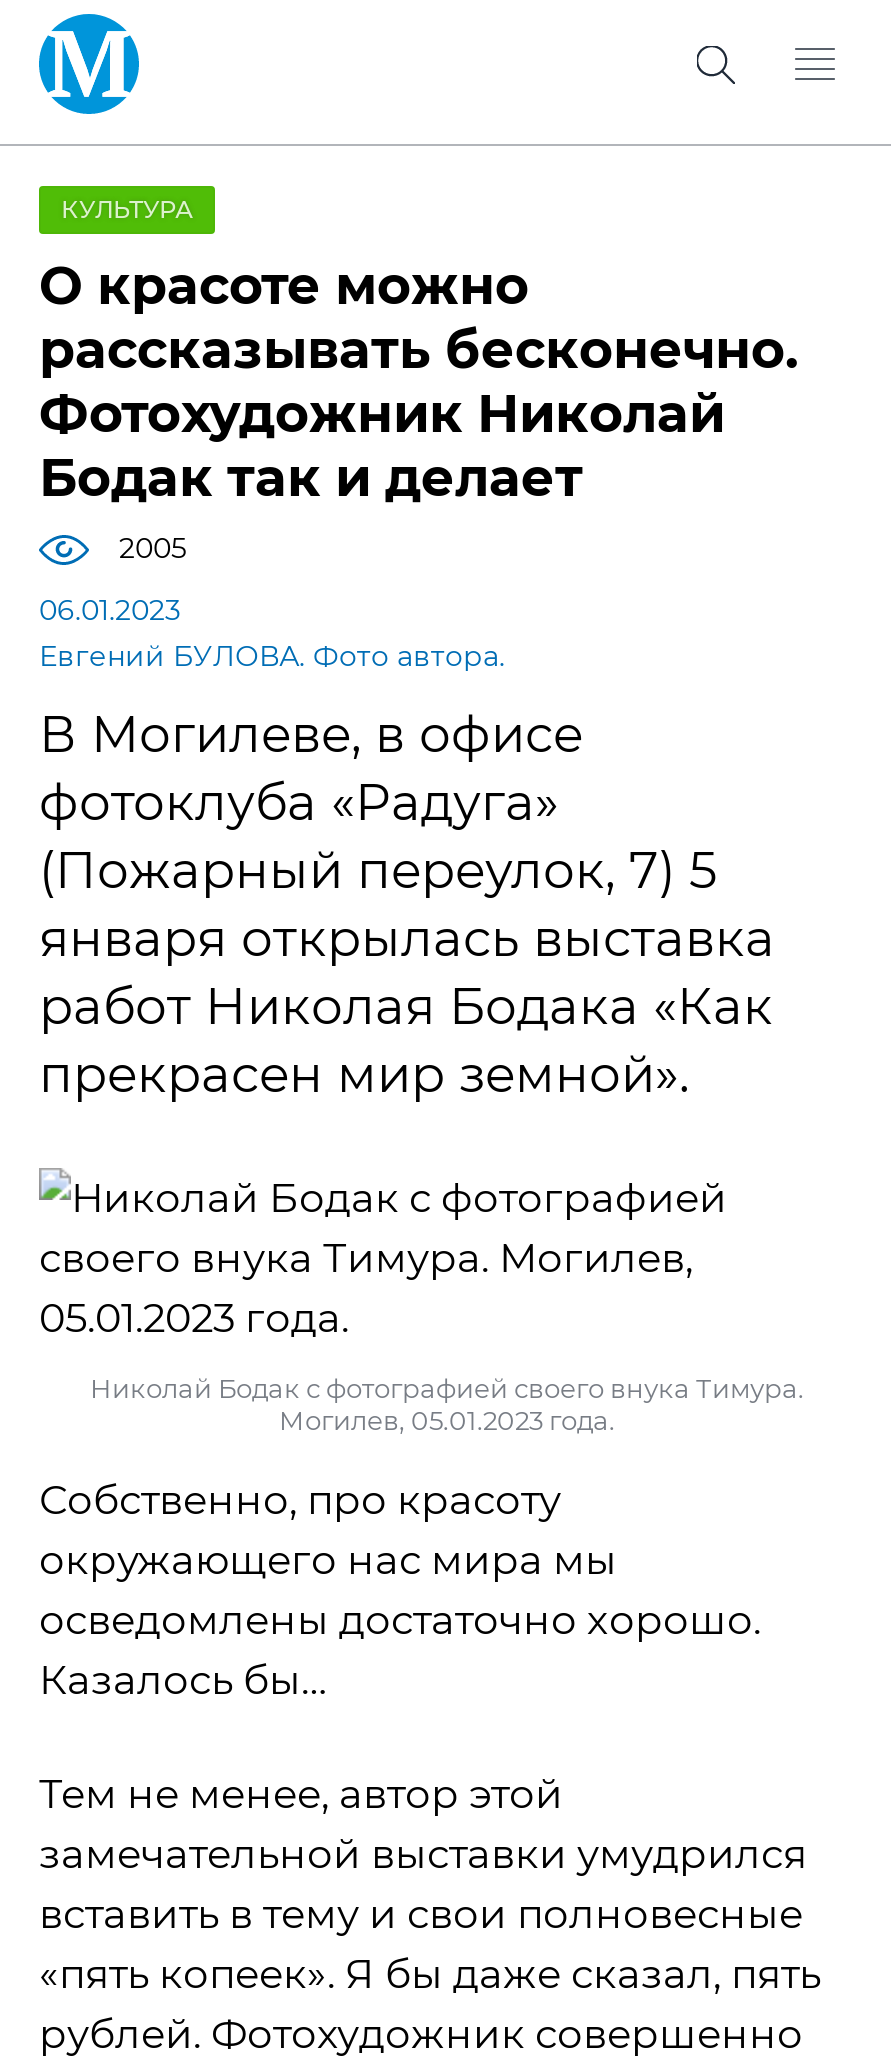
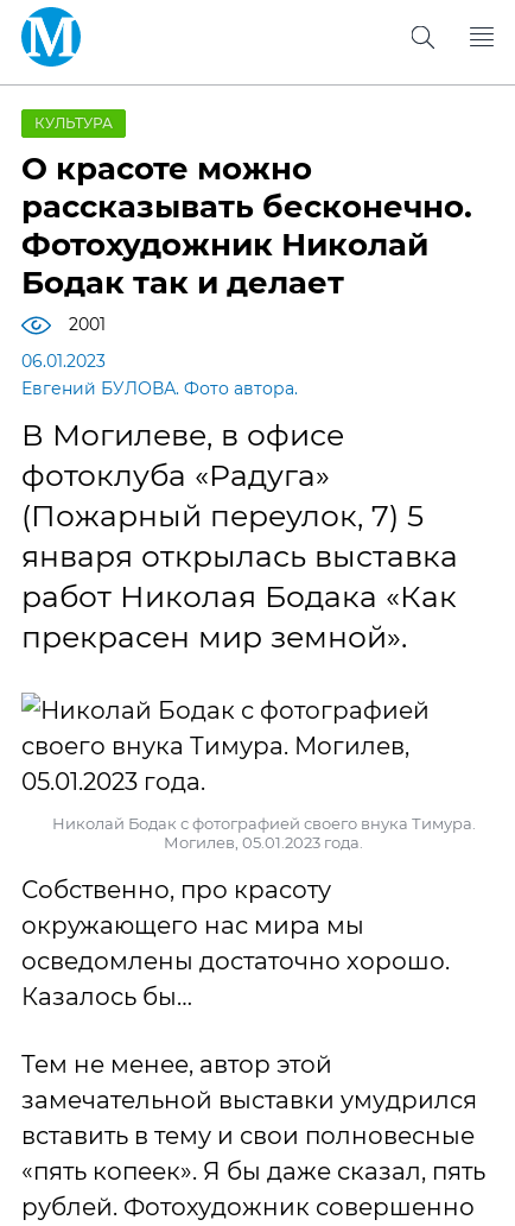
[119,530,187,566] 2005 -> [69,314,106,335] 2001

